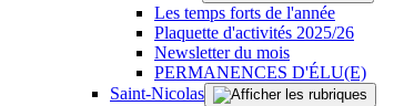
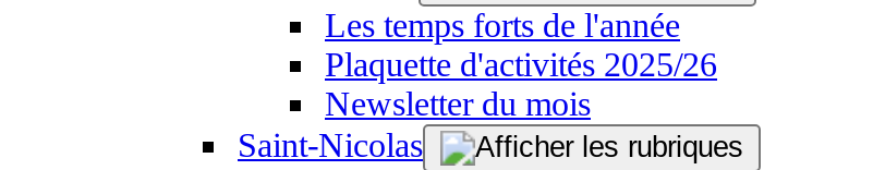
[154,63,366,82] PERMANENCES D'ÉLU(E) -> none

